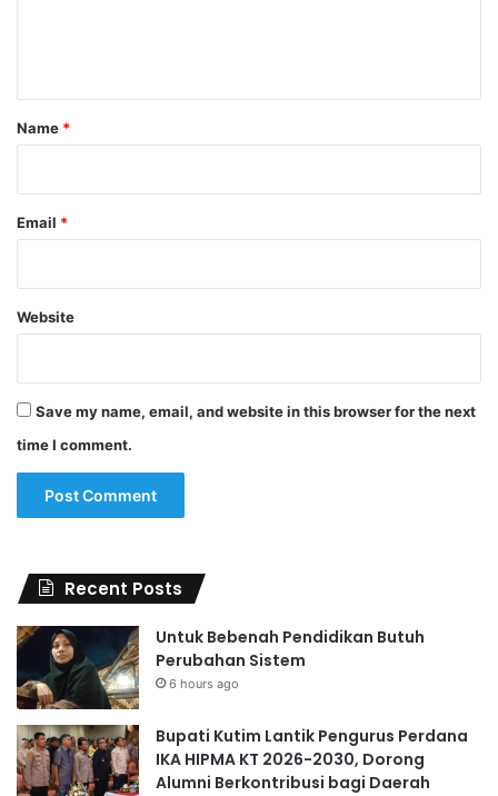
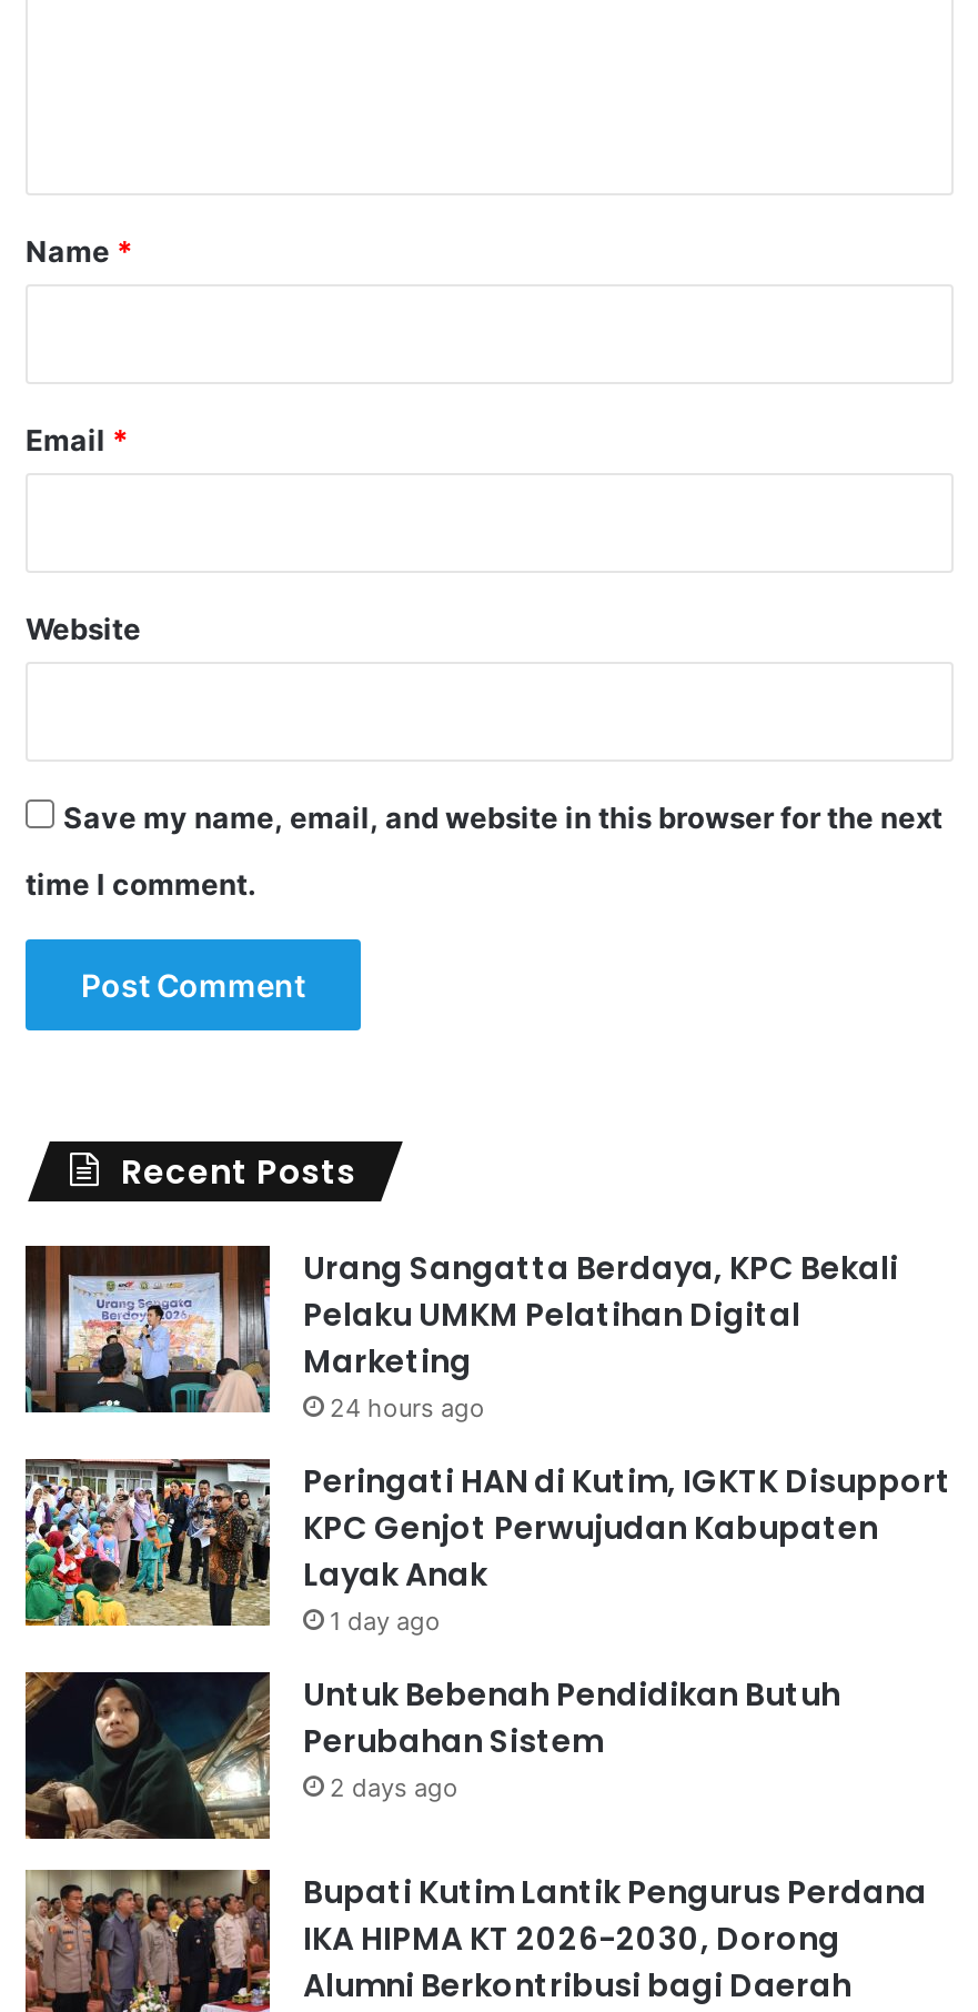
none -> [23,1244,951,1636] [image] | Urang Sangatta Berdaya, KPC Bekali | Pelaku UMKM Pelatihan Digital | Marketing | 24 hours ago | Peringati HAN di Kutim, IGKTK Disupport | KPC Genjot Perwujudan Kabupaten | Layak Anak | 1 day ago
none -> [23,1443,272,1628] [image]
[169,675,239,691] 6 hours ago -> [330,1771,458,1802] 2 days ago

